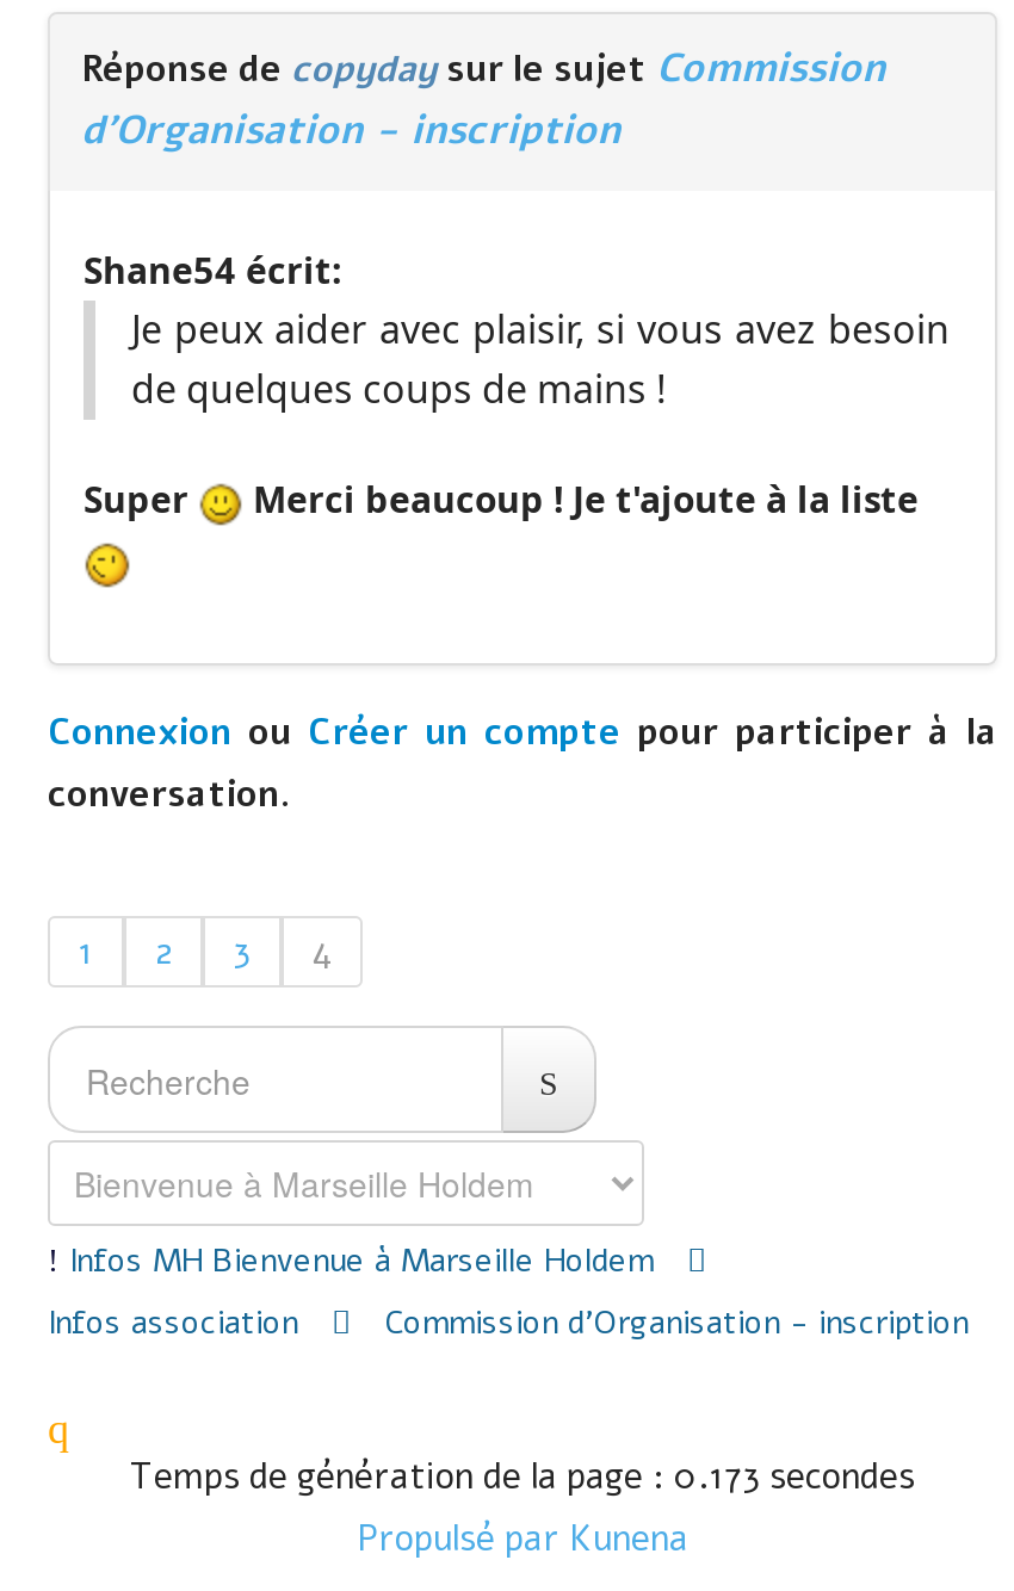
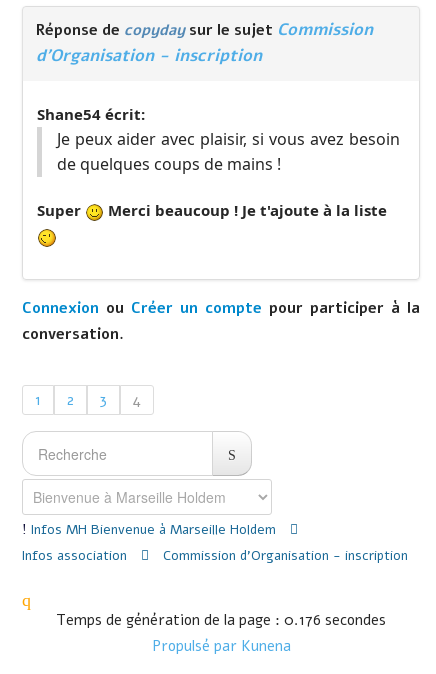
[130,1454,915,1501] Temps de génération de la page : 0.173 secondes -> [56,610,386,630] Temps de génération de la page : 0.176 secondes

